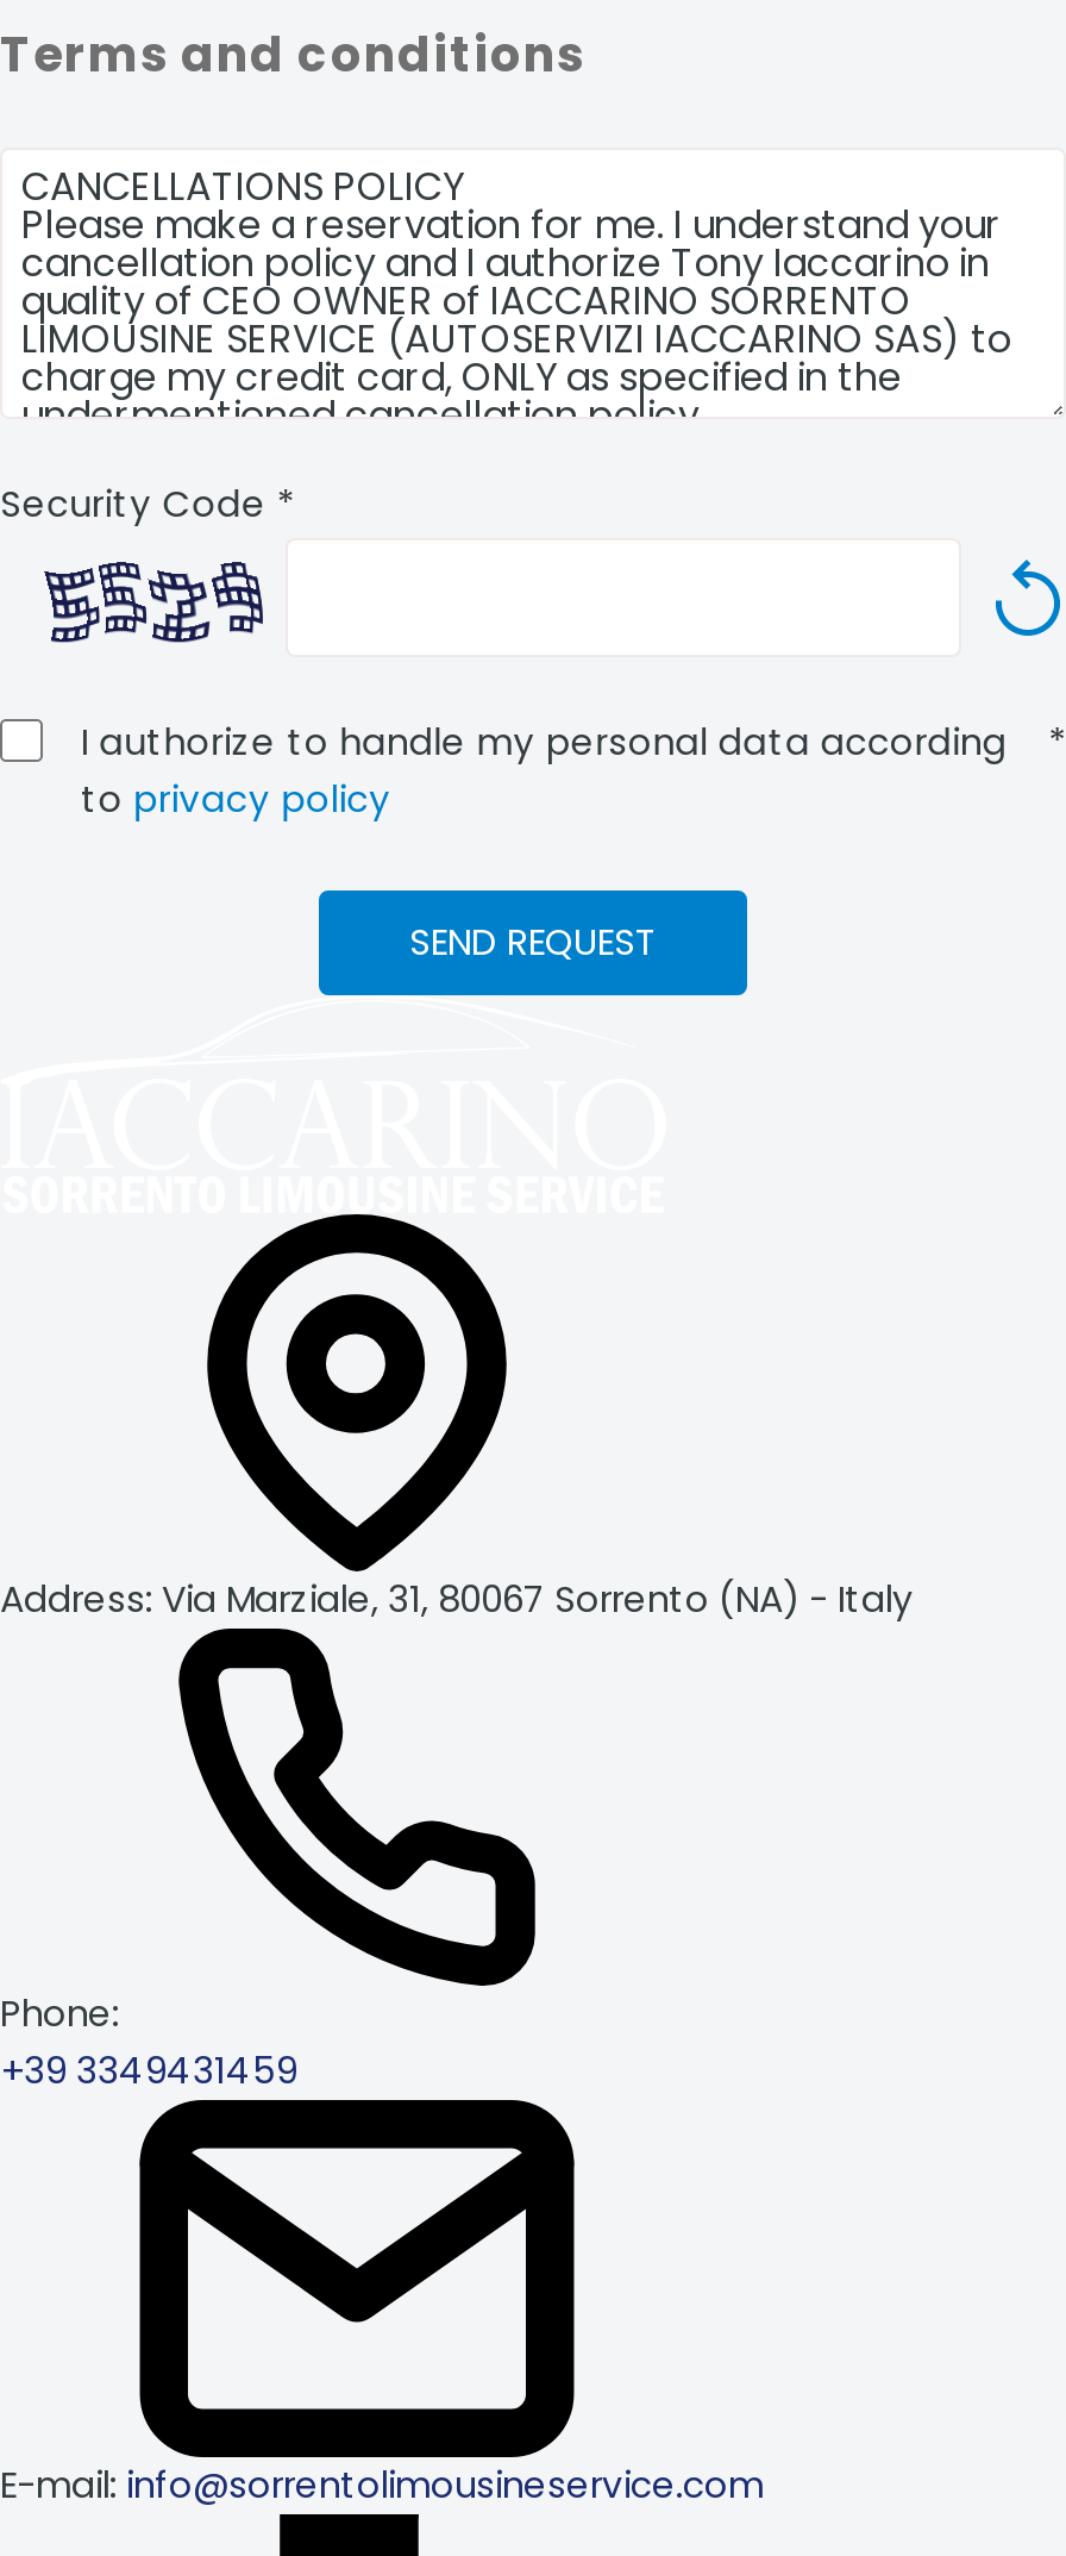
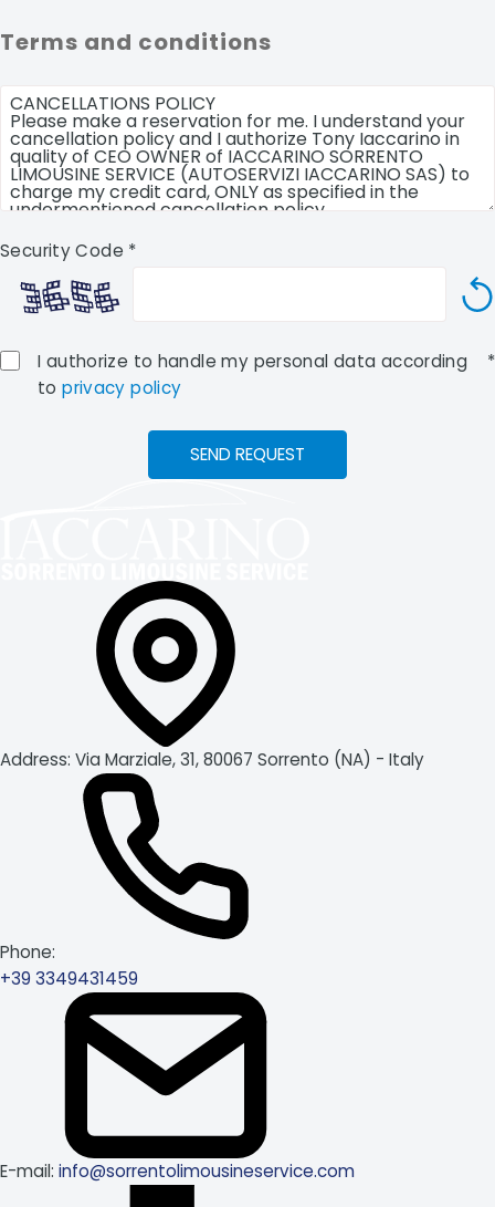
[48,560,266,645] [image] -> [23,278,123,315] [image]

